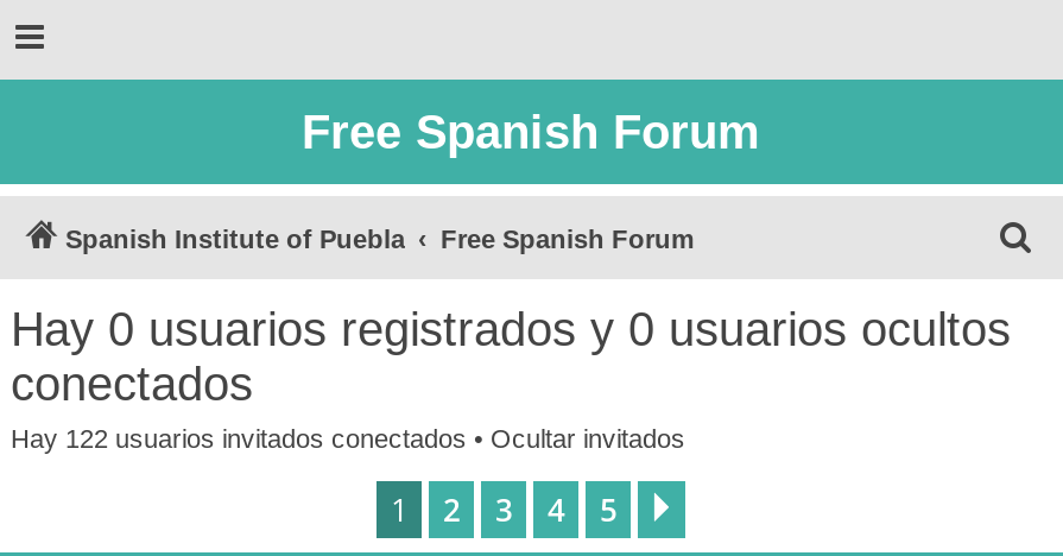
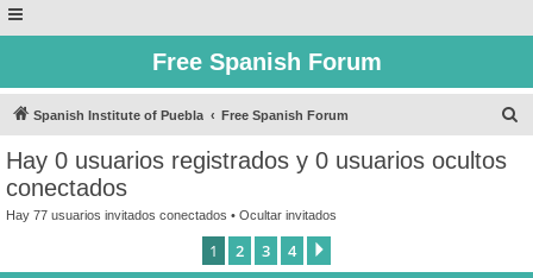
[11,424,685,453] Hay 122 usuarios invitados conectados • Ocultar invitados -> [6,208,337,222] Hay 77 usuarios invitados conectados • Ocultar invitados
[600,487,616,530] 5 -> none

